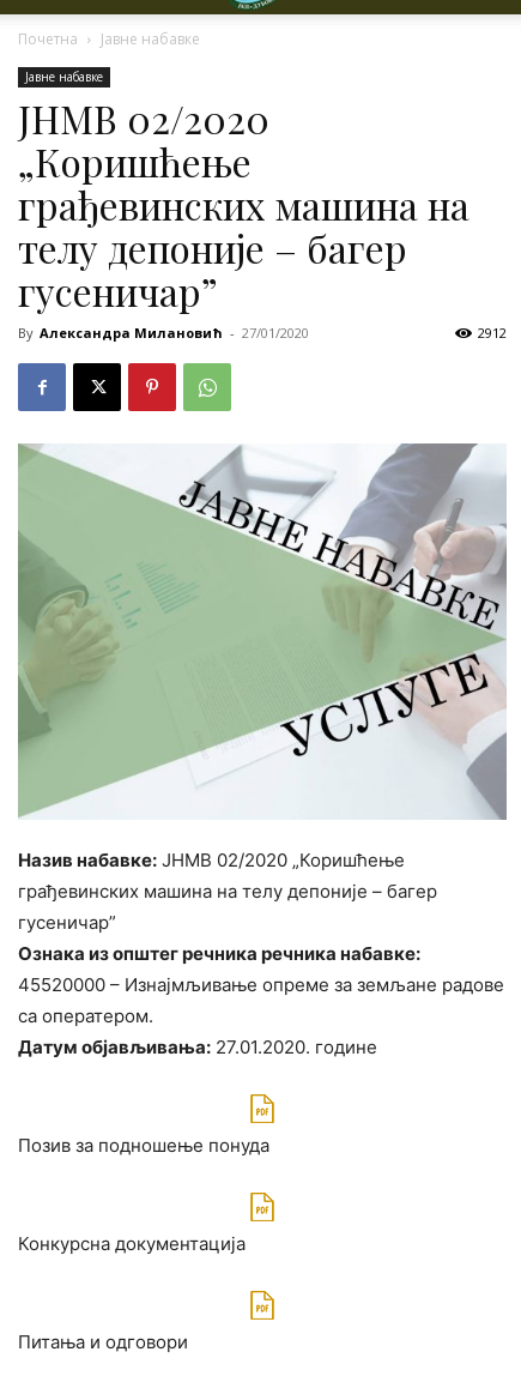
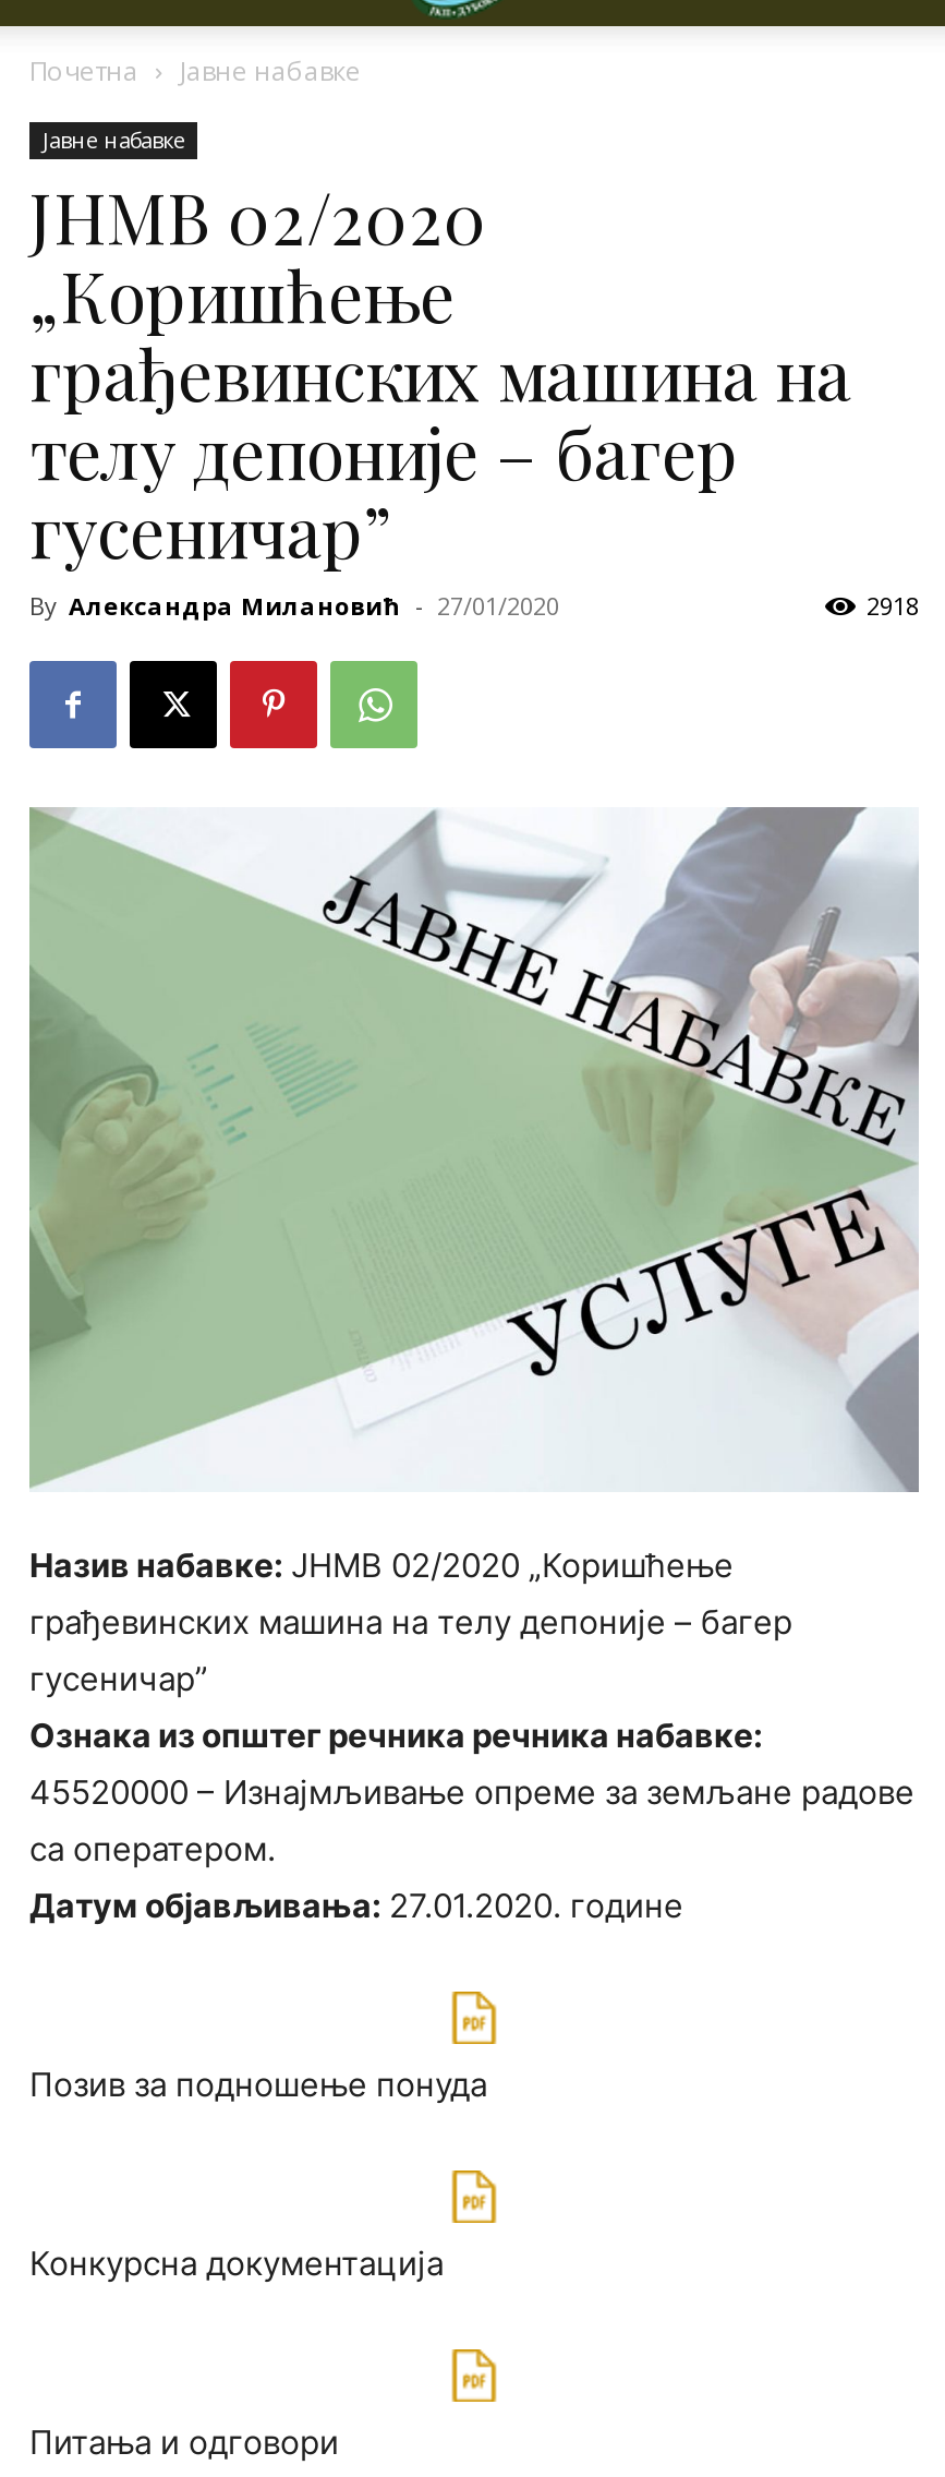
[478,324,507,342] 2912 -> [867,589,919,622] 2918

